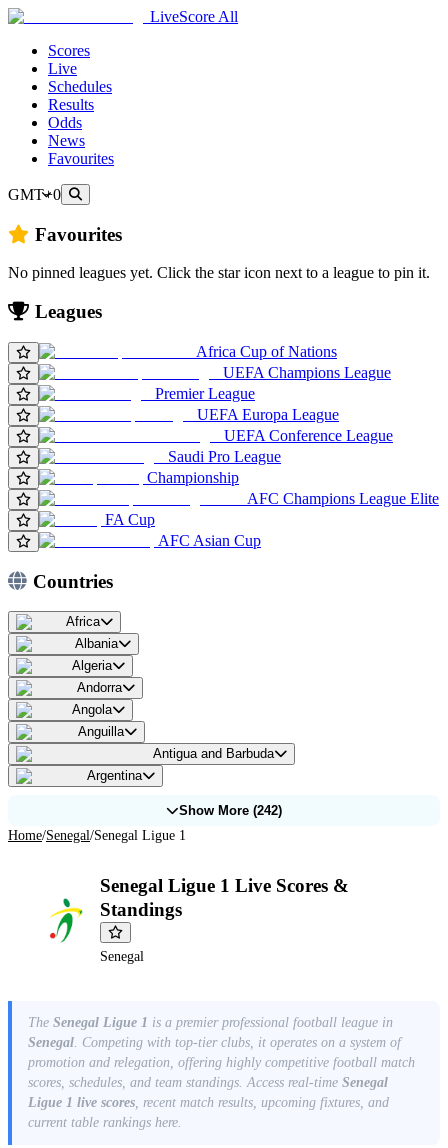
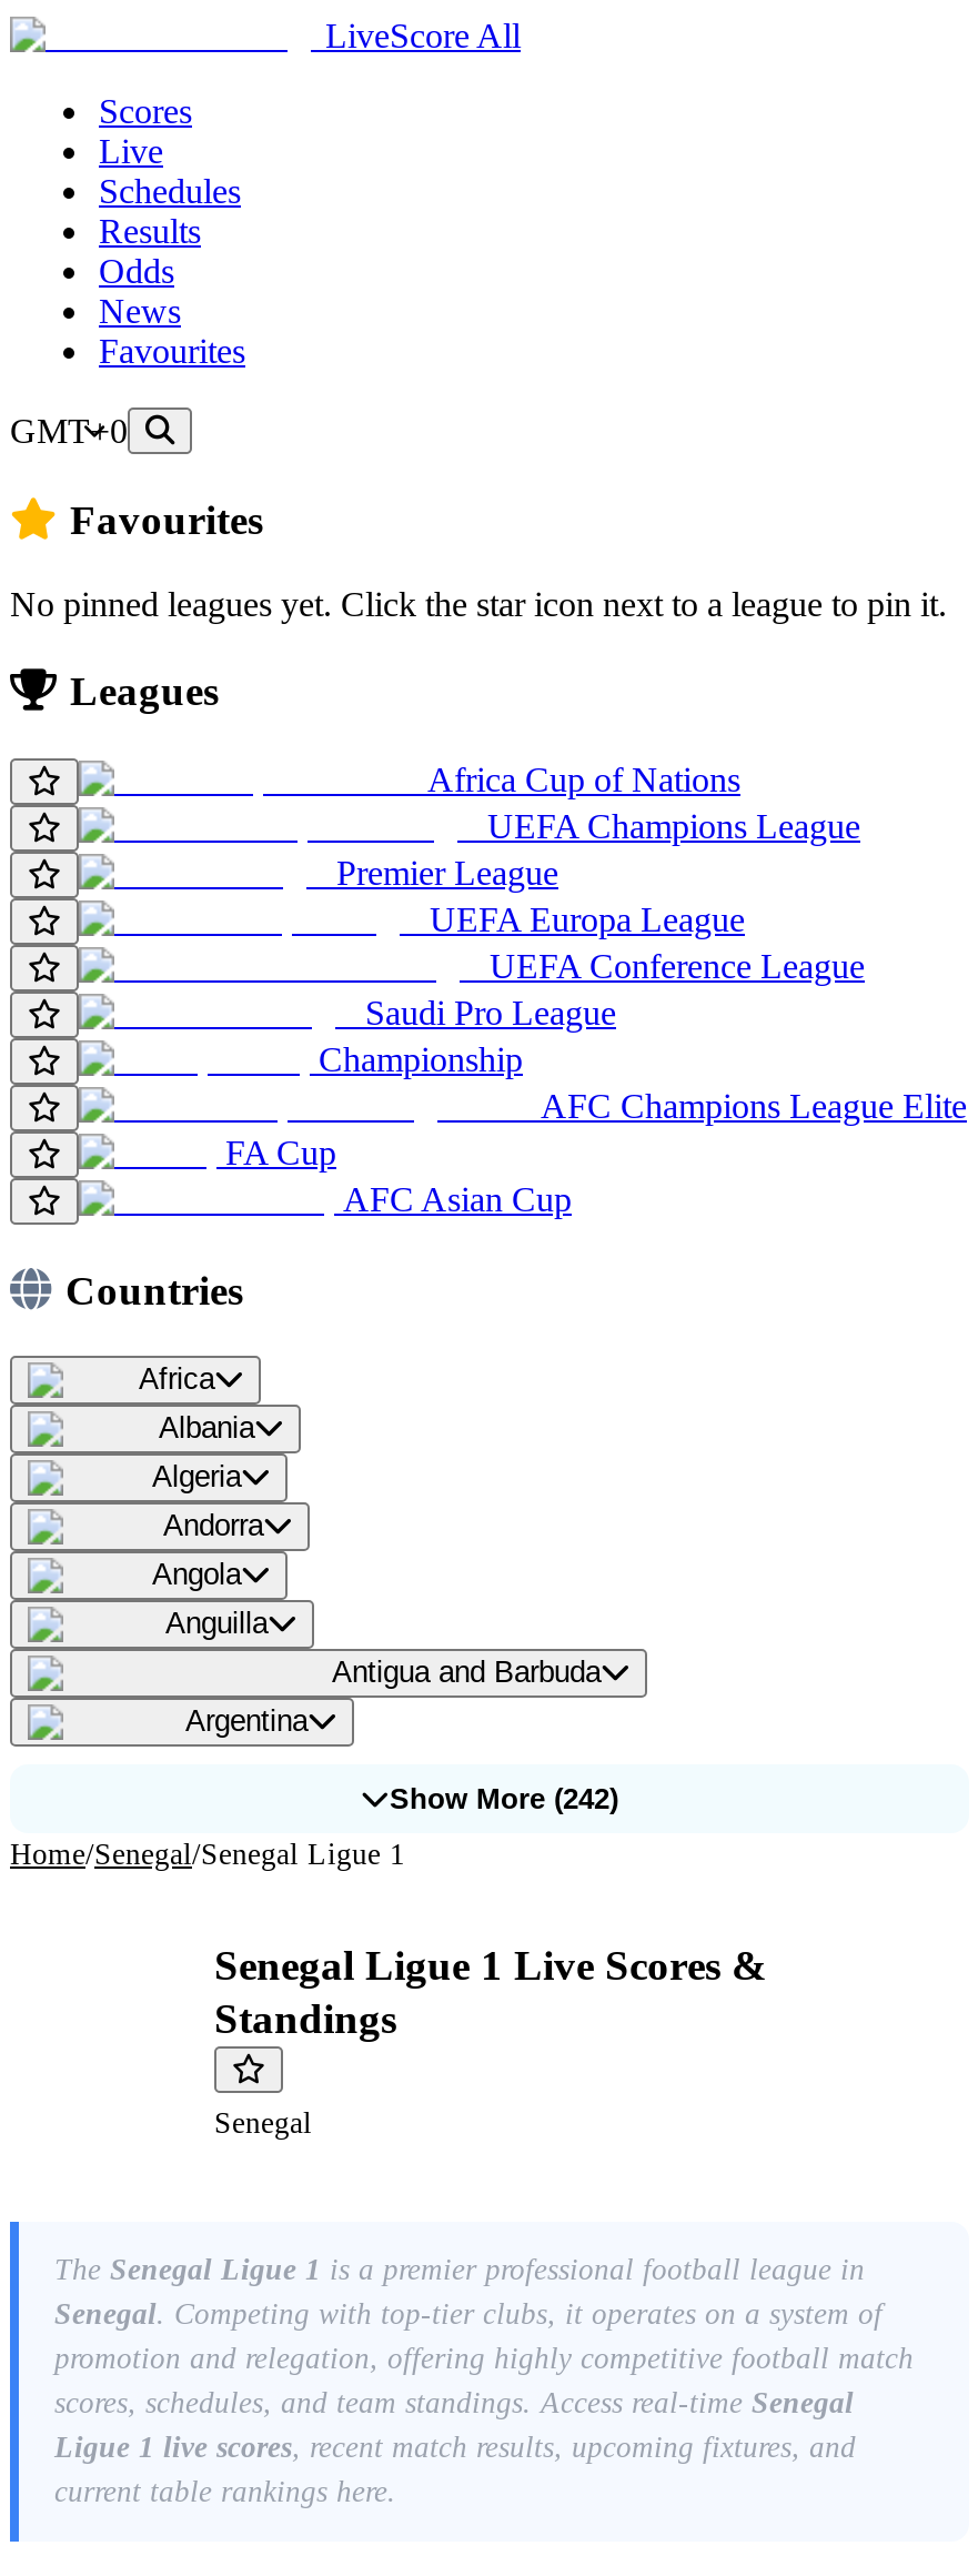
[49,897,84,943] [image] -> none

